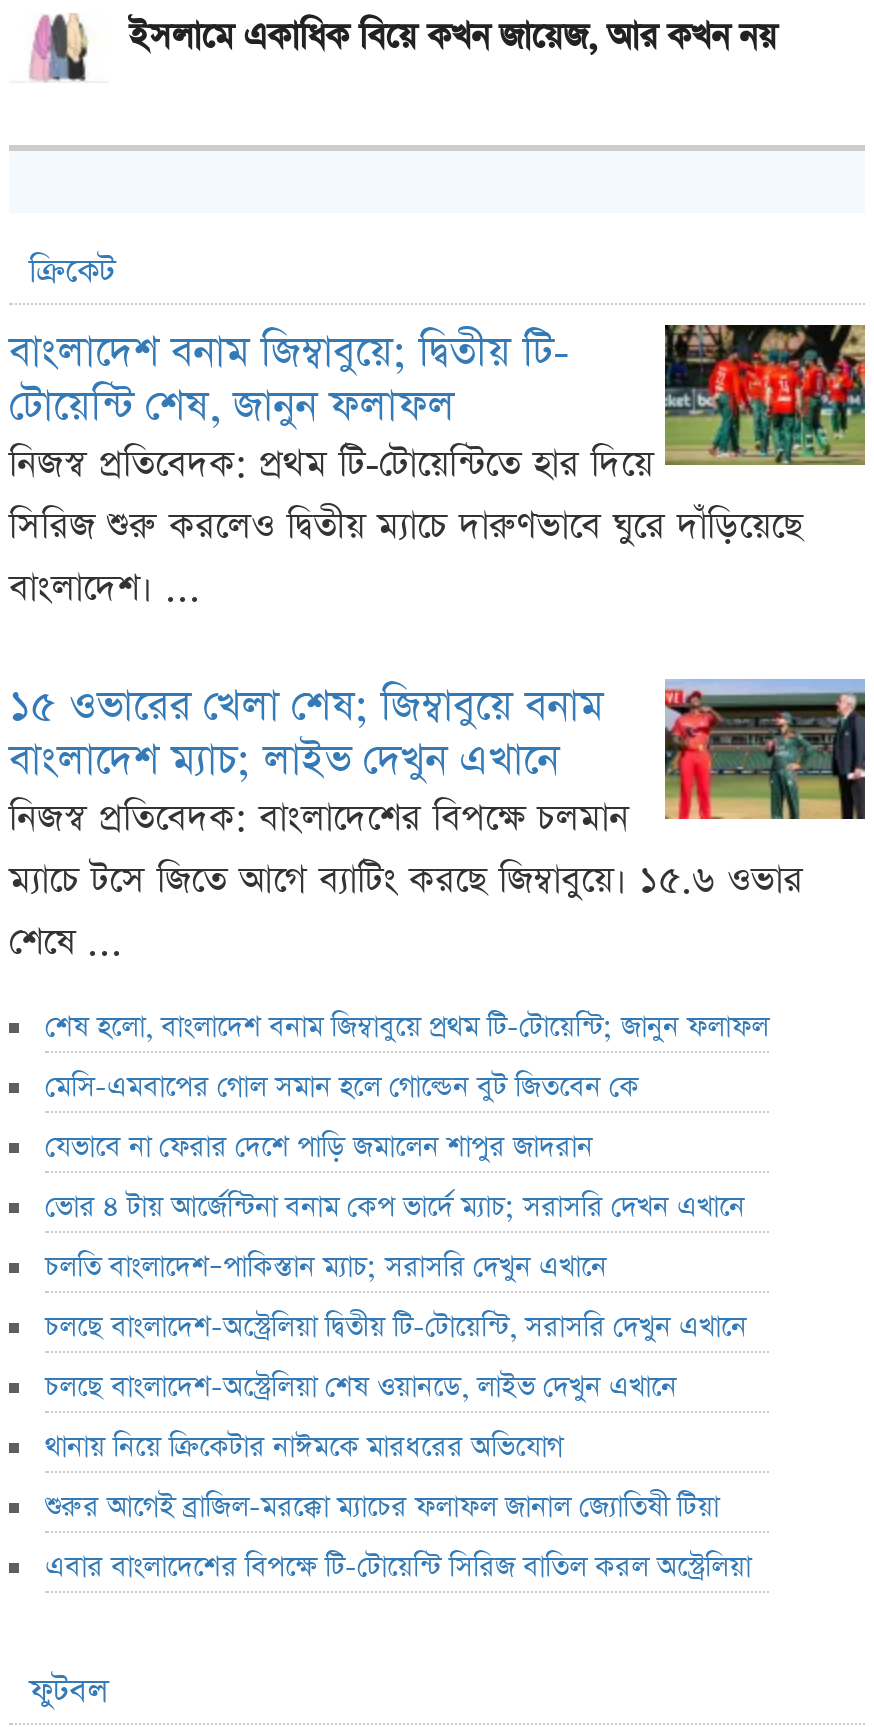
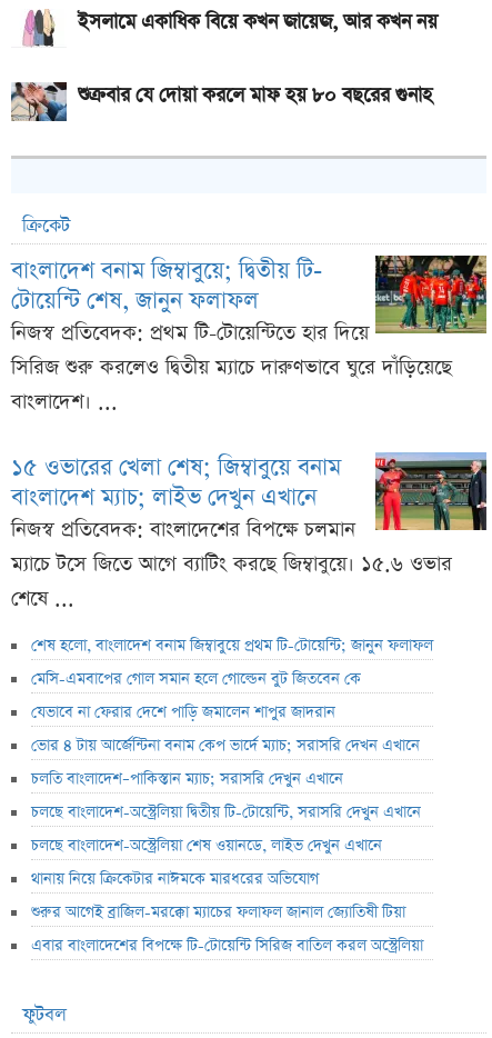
none -> [10,81,432,122] [image] | শুক্রবার যে দোয়া করলে মাফ হয় ৮০ বছরের গুনাহ

